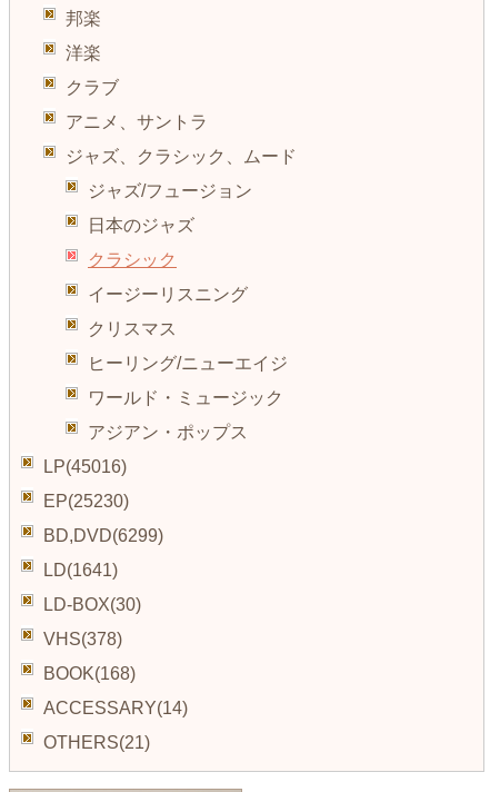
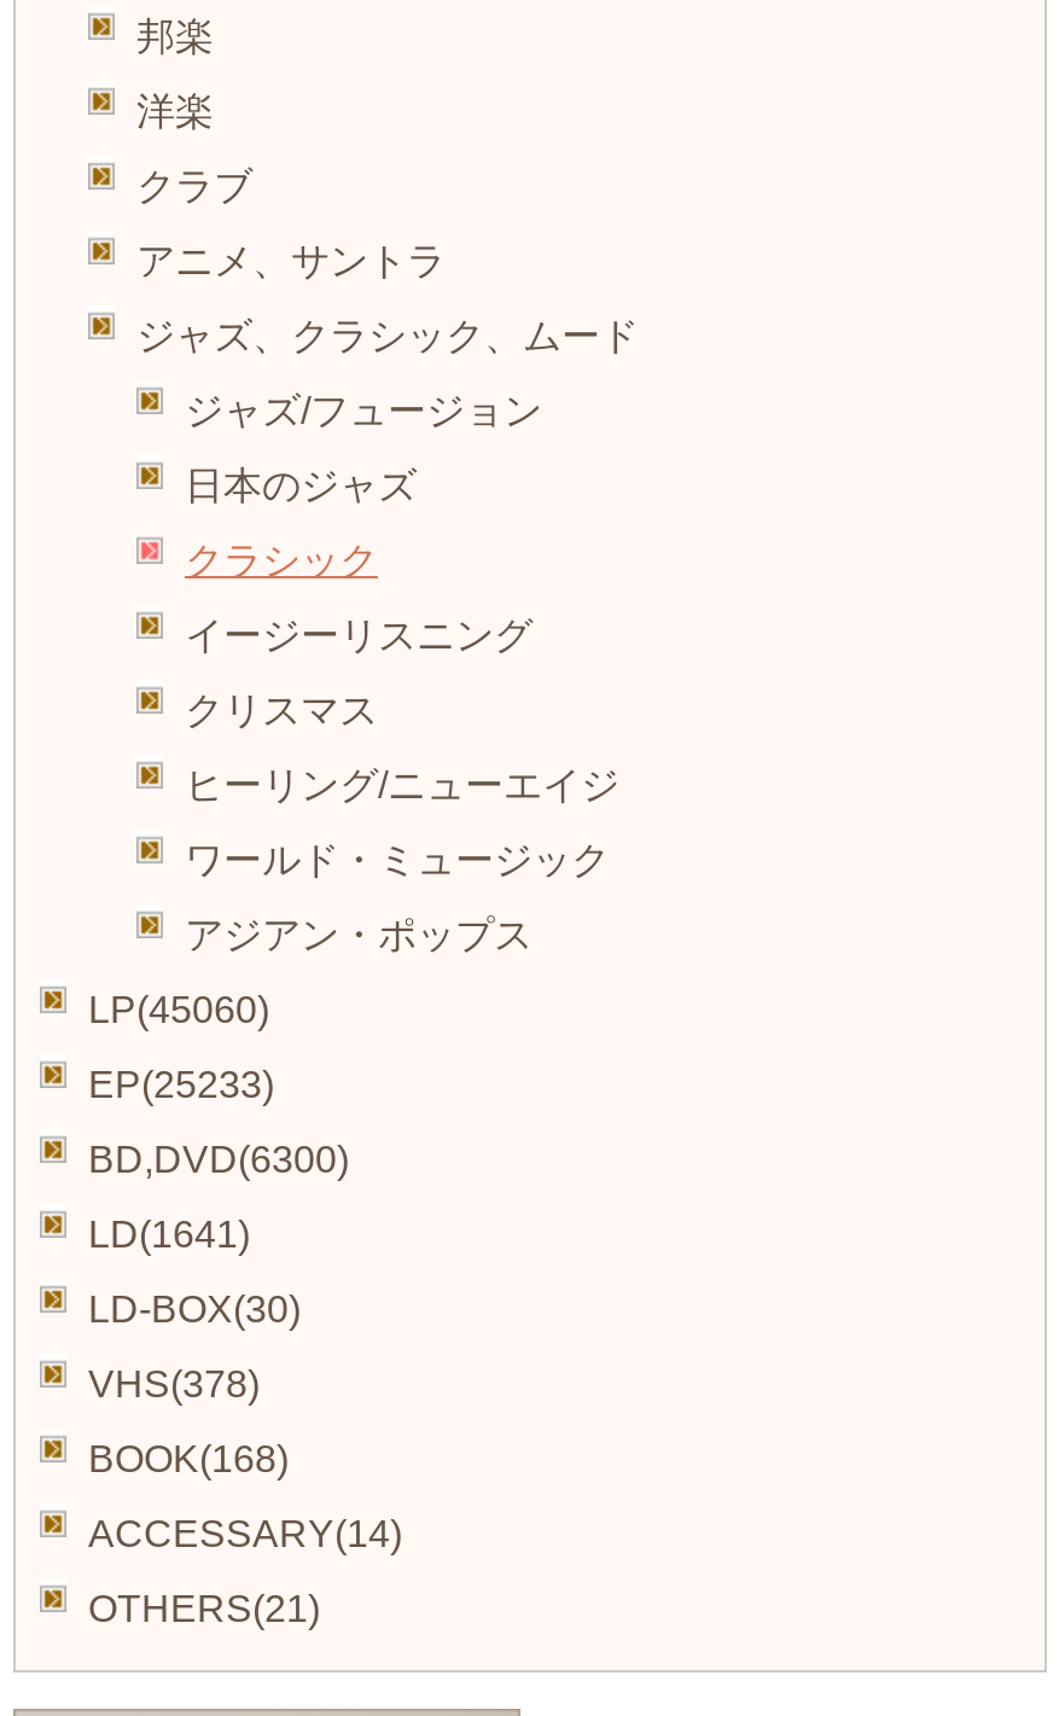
[43,457,127,476] LP(45016) -> [88,988,269,1029] LP(45060)
[43,491,129,510] EP(25230) -> [88,1063,274,1104] EP(25233)
[43,526,163,545] BD,DVD(6299) -> [88,1138,349,1179] BD,DVD(6300)

